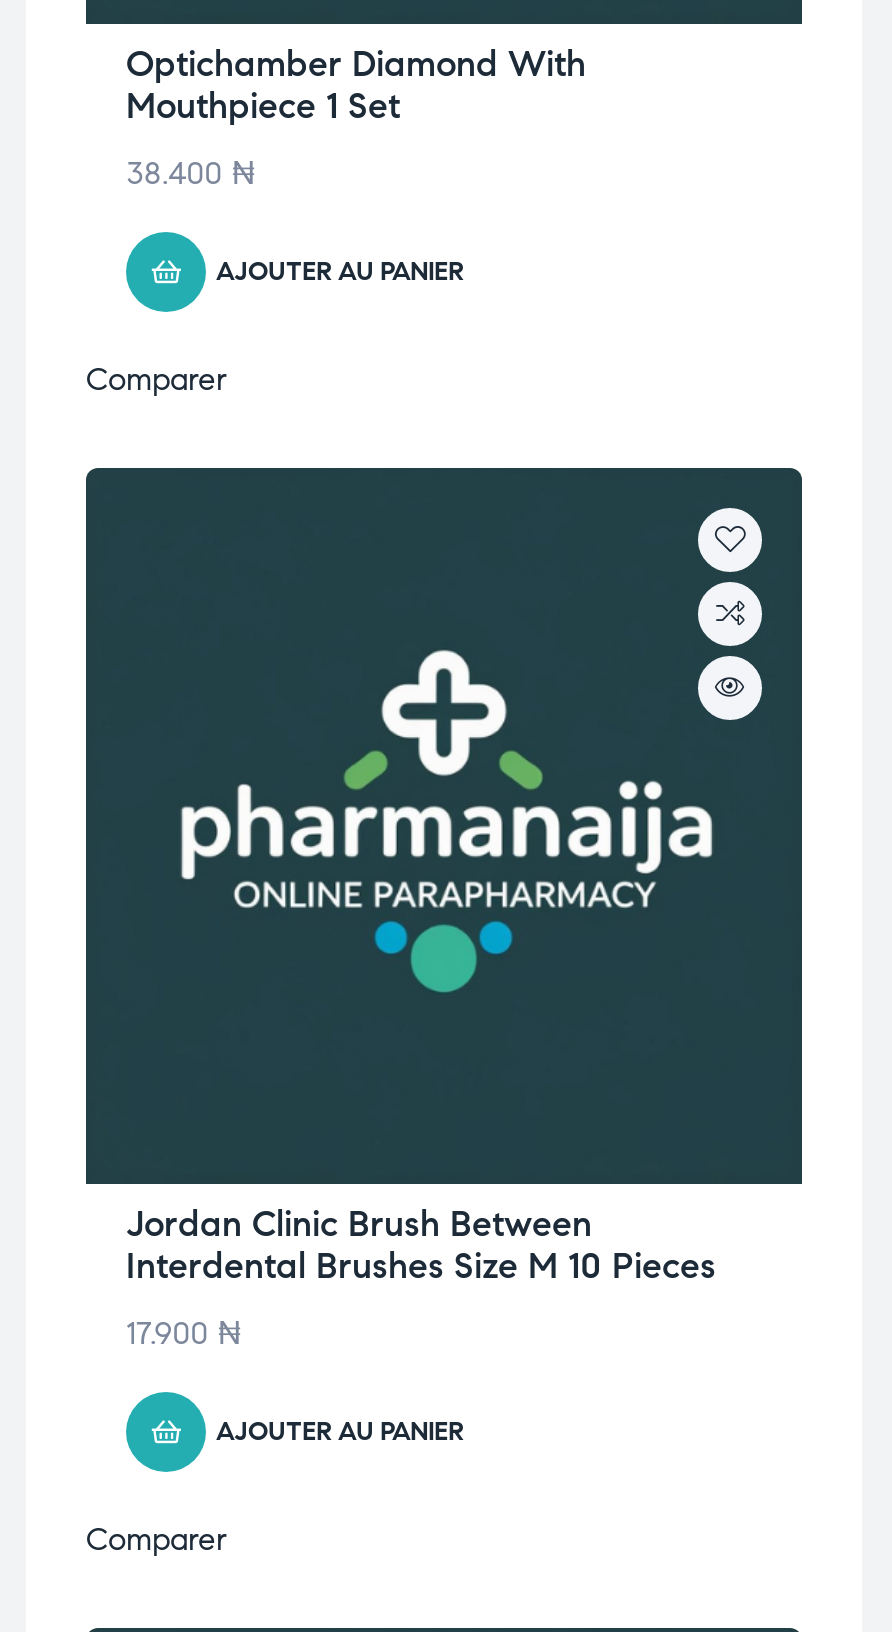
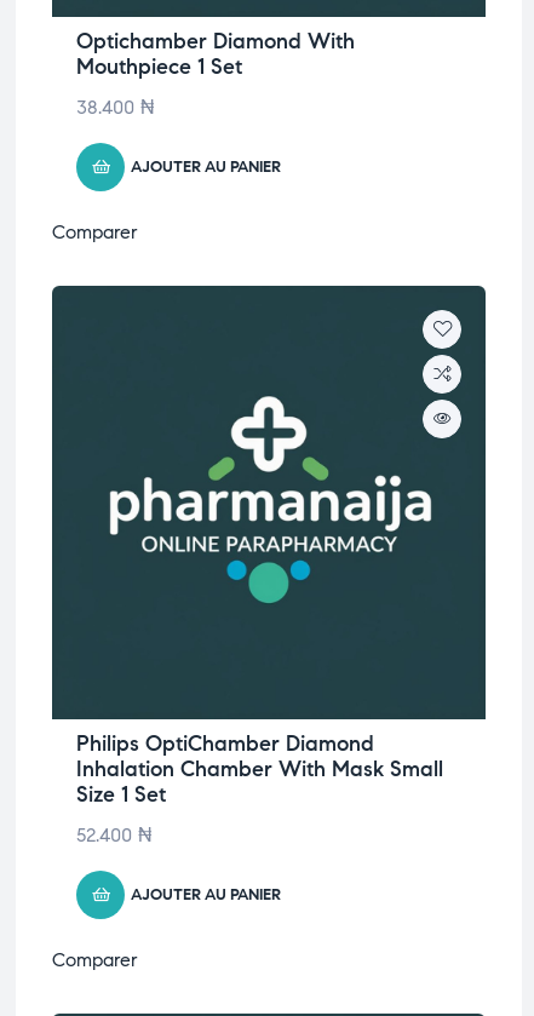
[126,1202,716,1288] Jordan Clinic Brush Between | Interdental Brushes Size M 10 Pieces -> [76,730,443,808] Philips OptiChamber Diamond | Inhalation Chamber With Mask Small | Size 1 Set
[126,1314,242,1352] 17.900 ₦ -> [76,823,153,846] 52.400 ₦

